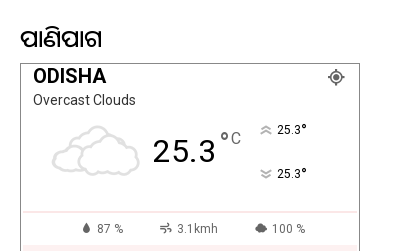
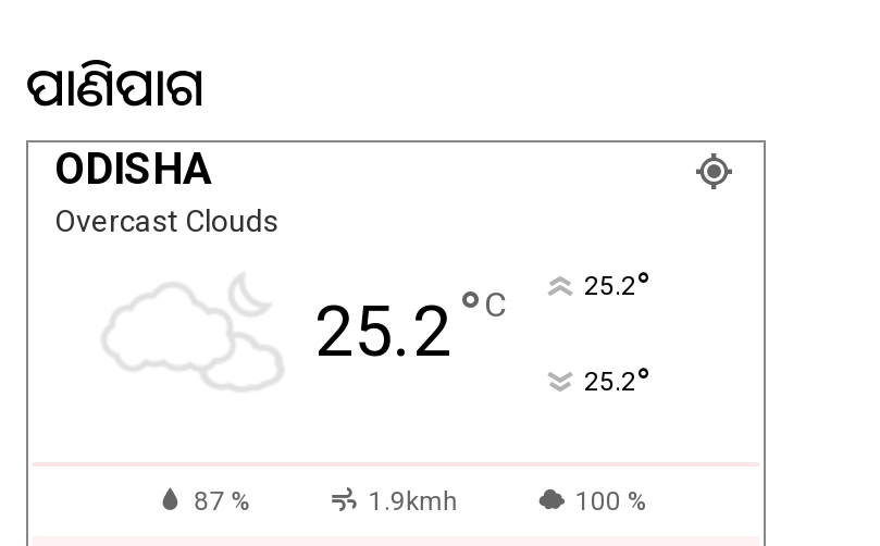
[152,126,240,170] 25.3 °C -> [314,277,506,372] 25.2 °C
[276,120,306,141] 25.3° -> [584,264,649,309] 25.2°
[276,164,306,185] 25.3° -> [584,359,649,405] 25.2°
[177,222,218,236] 3.1kmh -> [368,486,458,516] 1.9kmh

